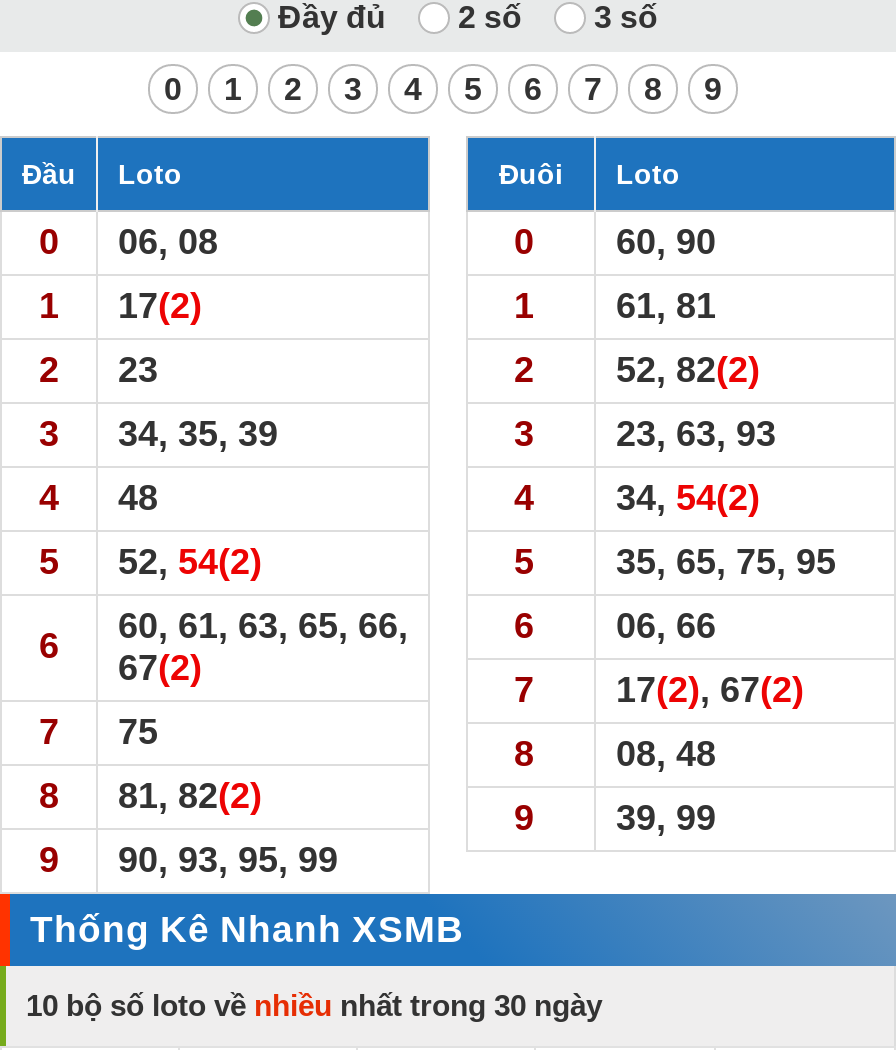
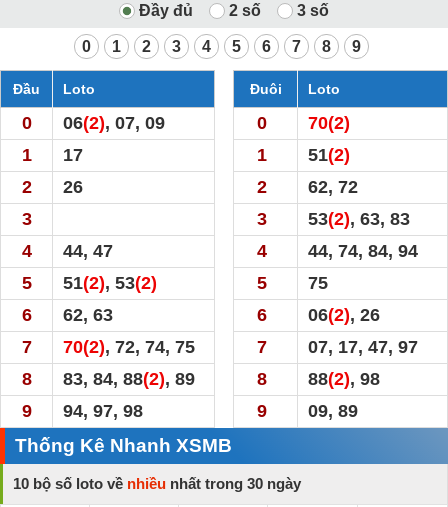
[39,222,218,262] 0 06, 08 -> [21,113,165,133] 0 06(2), 07, 09
[616,222,716,262] 60, 90 -> [308,113,350,133] 70(2)
[39,286,202,326] 1 17(2) -> [21,145,83,165] 1 17
[616,286,716,326] 61, 81 -> [308,145,350,165] 51(2)
[39,350,158,390] 2 23 -> [21,177,83,197] 2 26
[616,350,760,390] 52, 82(2) -> [308,177,358,197] 62, 72
[118,414,278,454] 34, 35, 39 -> none
[616,414,776,454] 23, 63, 93 -> [308,209,410,229] 53(2), 63, 83
[39,478,158,518] 4 48 -> [21,241,113,261] 4 44, 47
[616,478,760,518] 34, 54(2) -> [308,241,418,261] 44, 74, 84, 94
[39,542,262,582] 5 52, 54(2) -> [21,273,157,293] 5 51 (2), 53(2)
[616,542,836,582] 35, 65, 75, 95 -> [308,273,328,293] 75
[118,606,408,688] 60, 61, 63, 65, 66, | 67(2) -> [63,305,113,325] 62, 63
[616,606,716,646] 06, 66 -> [308,305,380,325] 06(2), 26
[616,670,804,710] 17(2), 67(2) -> [308,337,418,357] 07, 17, 47, 97
[39,712,158,752] 7 75 -> [21,337,195,357] 7 70(2), 72, 74, 75
[616,734,716,774] 08, 48 -> [308,369,380,389] 88(2), 98
[39,776,262,816] 8 81, 82(2) -> [21,369,195,389] 8 83, 84, 88(2), 89
[616,798,716,838] 39, 99 -> [308,401,358,421] 09, 89
[39,840,338,880] 9 90, 93, 95, 99 -> [21,401,143,421] 9 94, 97, 98

